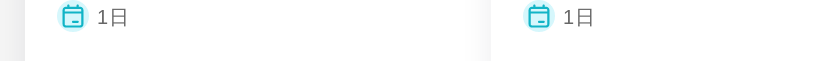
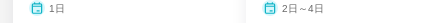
[563,6,595,28] 1日 -> [282,3,324,14] 2日～4日

